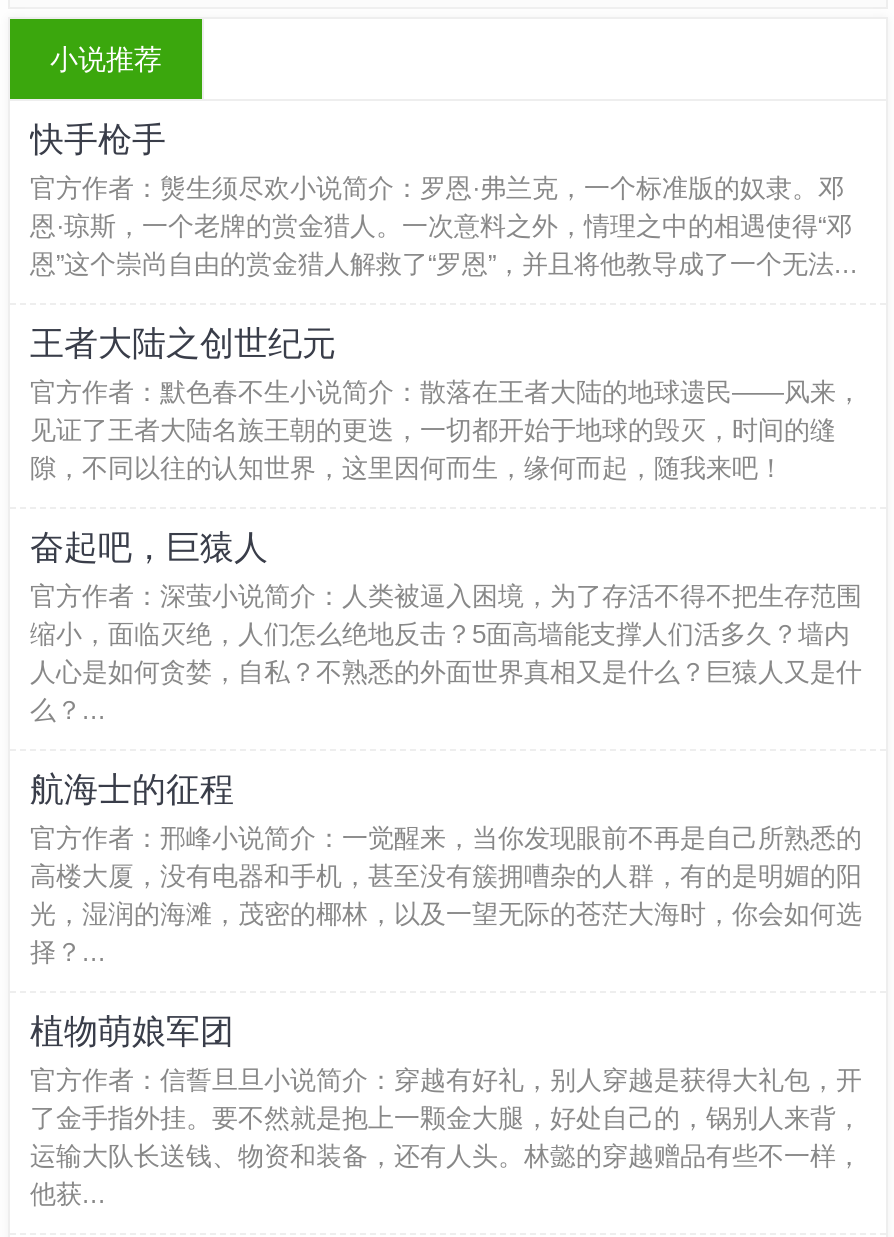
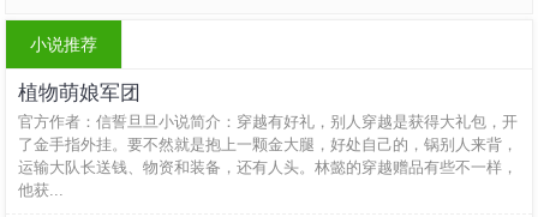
[30,121,862,967] 快手枪手 | 官方作者：熋生须尽欢小说简介：罗恩·弗兰克，一个标准版的奴隶。邓 | 恩·琼斯，一个老牌的赏金猎人。一次意料之外，情理之中的相遇使得“邓 | 恩”这个崇尚自由的赏金猎人解救了“罗恩”，并且将他教导成了一个无法... | 王者大陆之创世纪元 | 官方作者：默色春不生小说简介：散落在王者大陆的地球遗民——风来， | 见证了王者大陆名族王朝的更迭，一切都开始于地球的毁灭，时间的缝 | 隙，不同以往的认知世界，这里因何而生，缘何而起，随我来吧！ | 奋起吧，巨猿人 | 官方作者：深萤小说简介：人类被逼入困境，为了存活不得不把生存范围 | 缩小，面临灭绝，人们怎么绝地反击？5面高墙能支撑人们活多久？墙内 | 人心是如何贪婪，自私？不熟悉的外面世界真相又是什么？巨猿人又是什 | 么？... | 航海士的征程 | 官方作者：邢峰小说简介：一觉醒来，当你发现眼前不再是自己所熟悉的 | 高楼大厦，没有电器和手机，甚至没有簇拥嘈杂的人群，有的是明媚的阳 | 光，湿润的海滩，茂密的椰林，以及一望无际的苍茫大海时，你会如何选 | 择？... -> none

